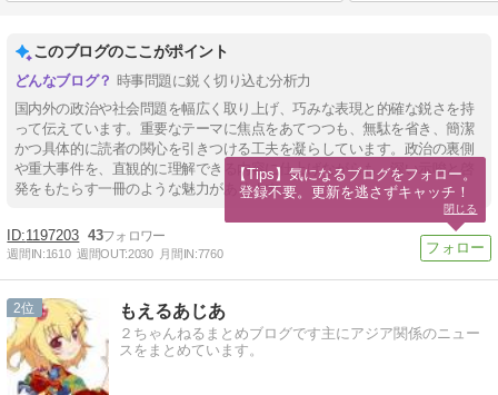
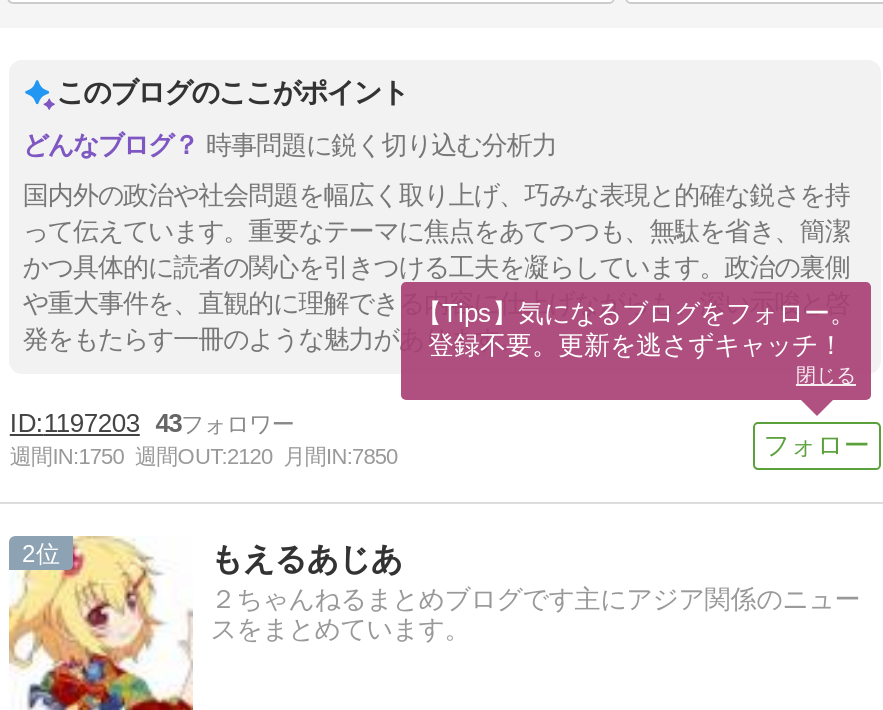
[7,247,223,261] 週間IN:1610 週間OUT:2030 月間IN:7760 -> [10,444,397,468] 週間IN:1750 週間OUT:2120 月間IN:7850

